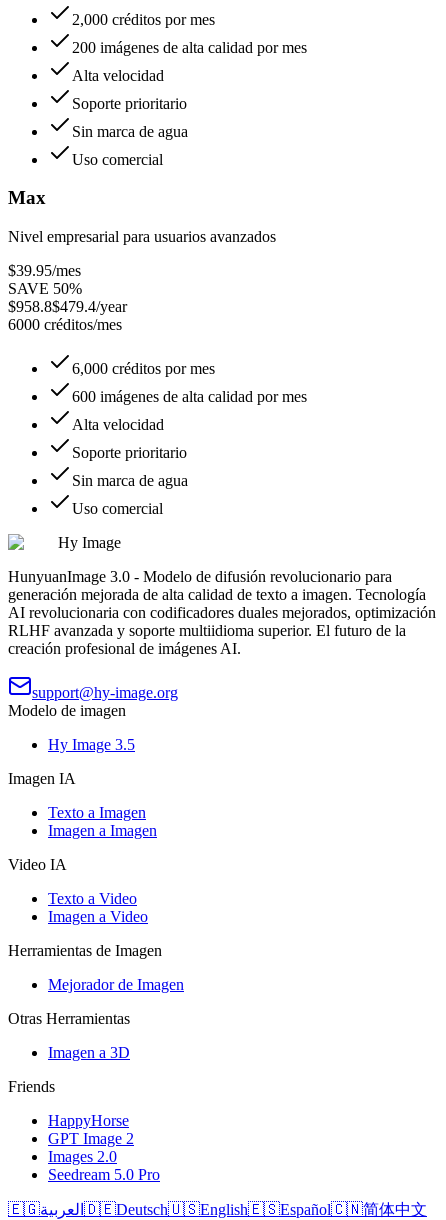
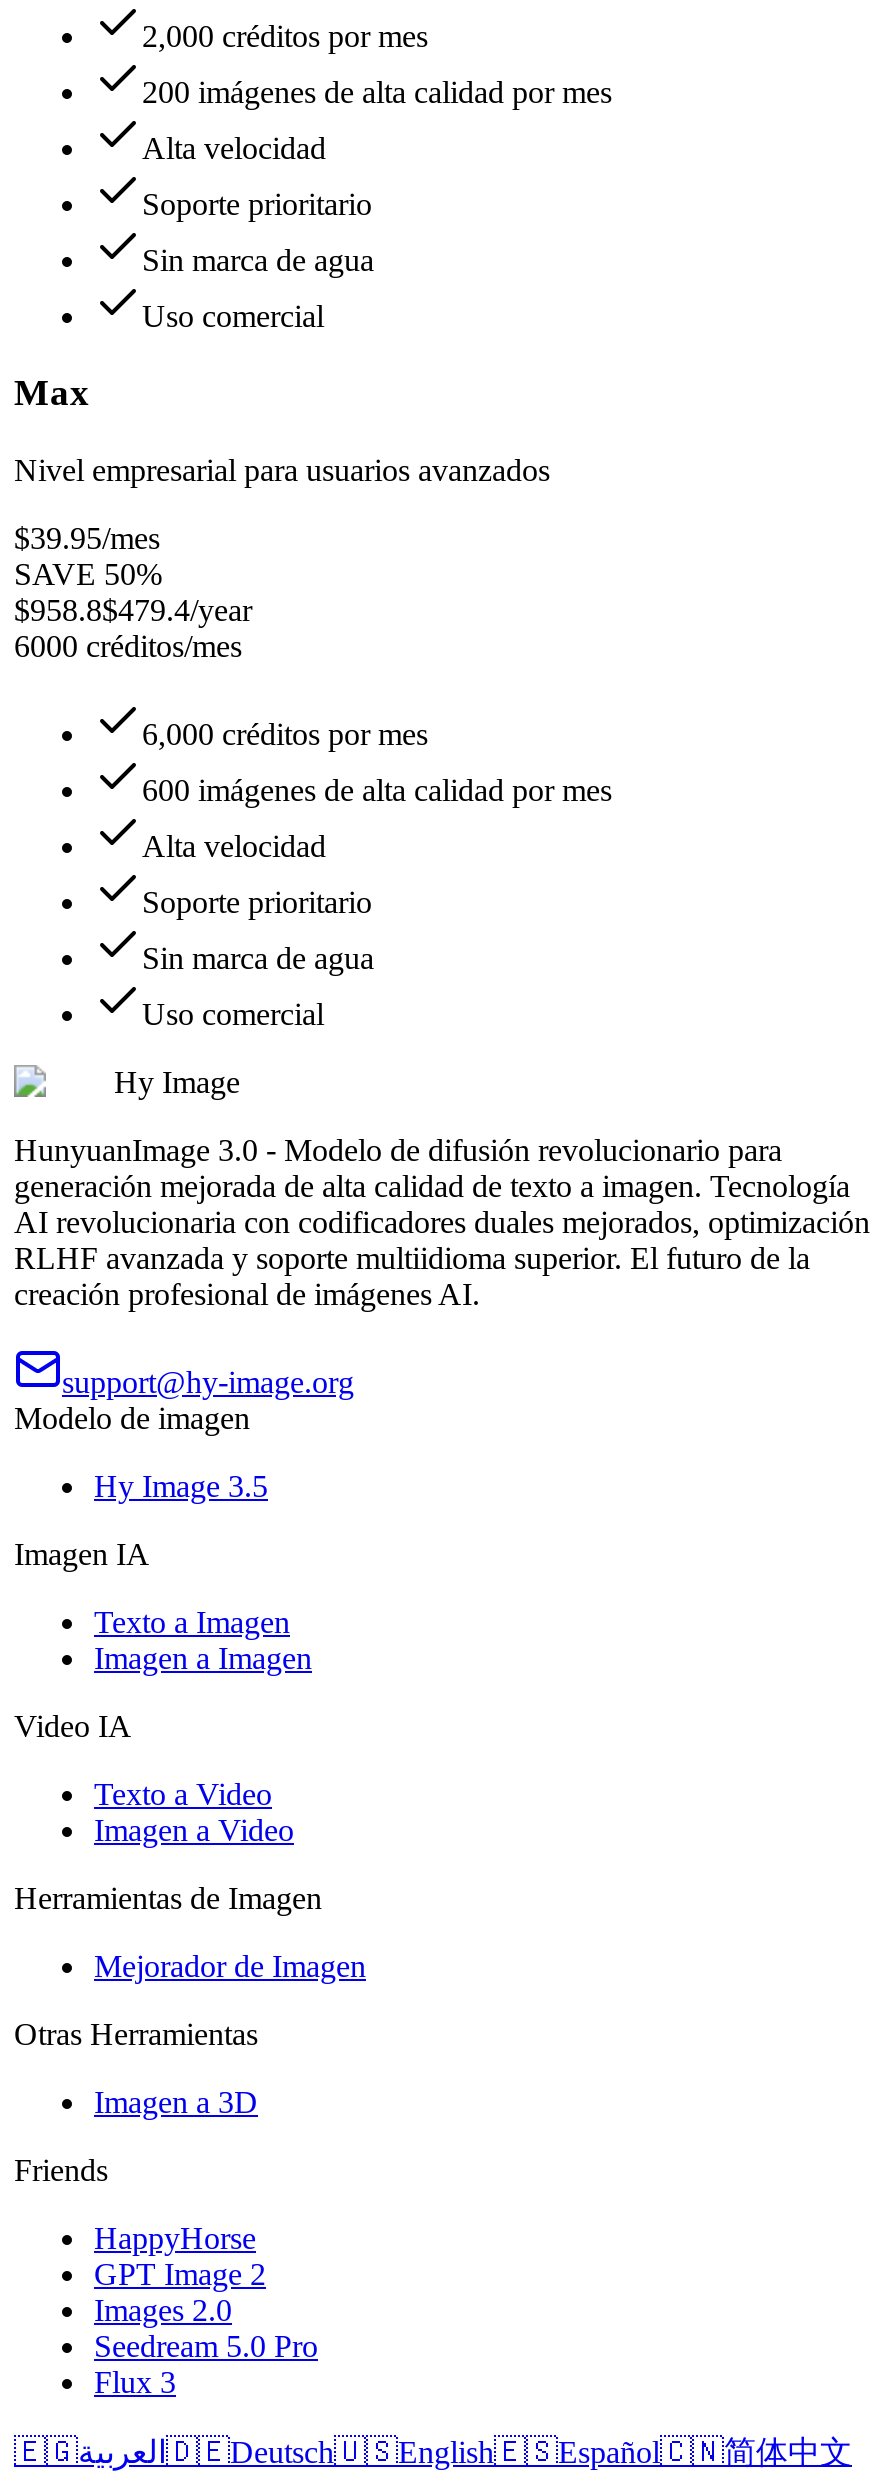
none -> [94,2365,176,2399] Flux 3

